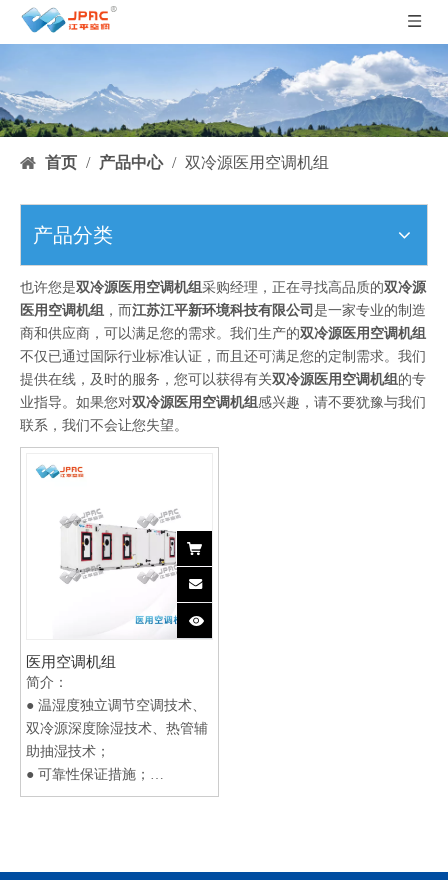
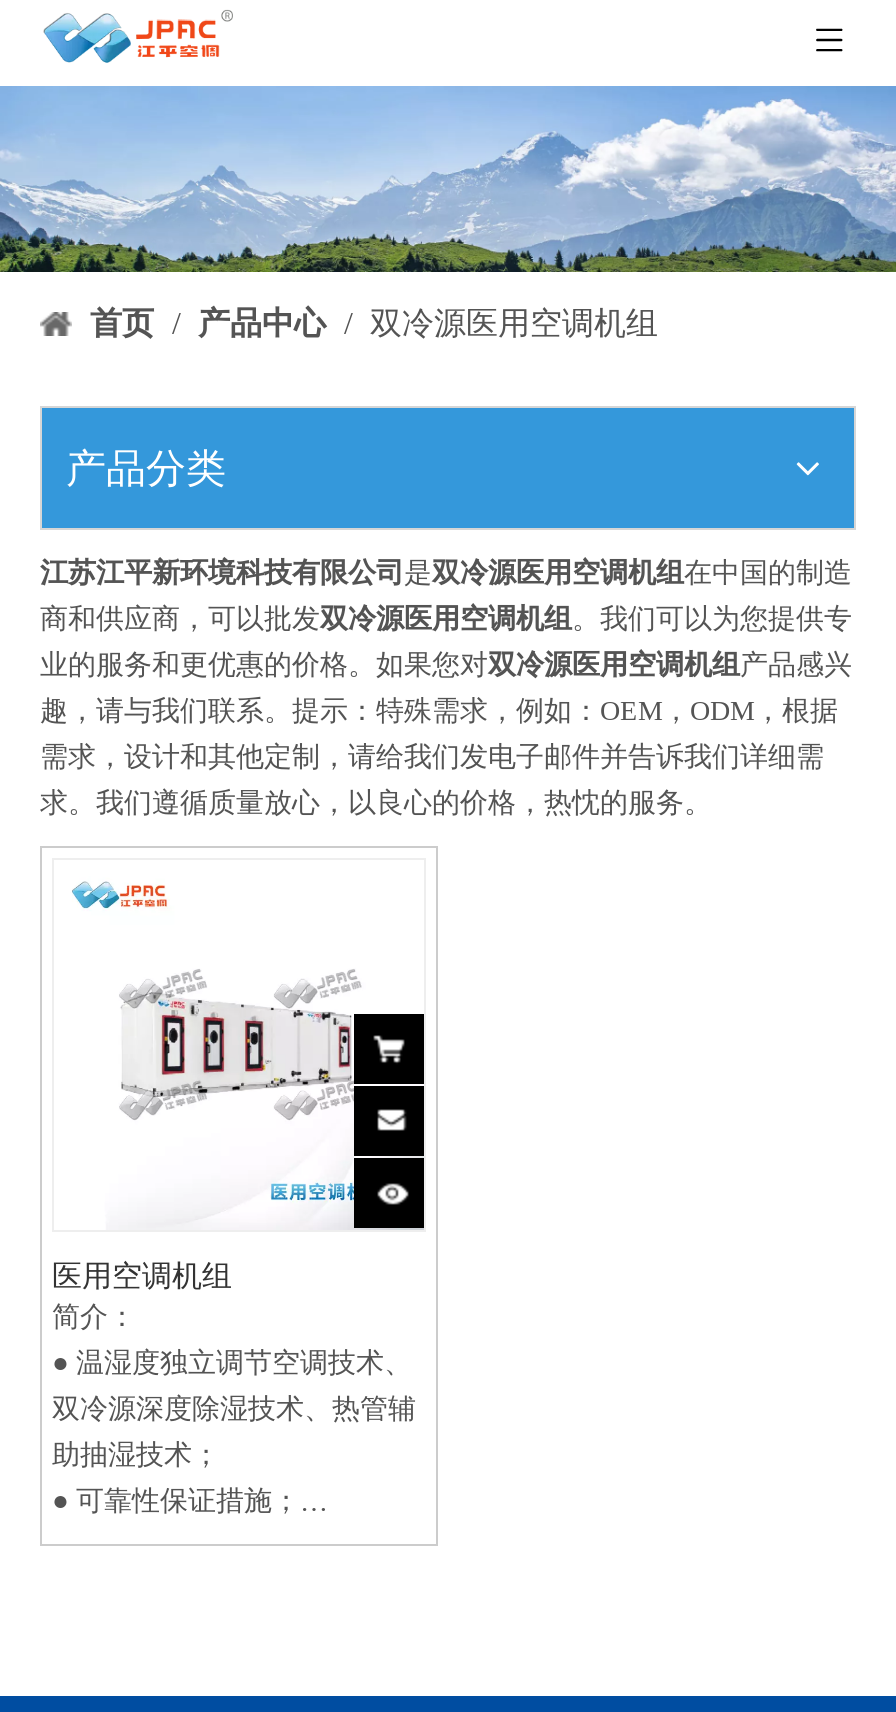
[20,280,426,433] 也许您是双冷源医用空调机组采购经理，正在寻找高品质的双冷源 | 医用空调机组，而江苏江平新环境科技有限公司是一家专业的制造 | 商和供应商，可以满足您的需求。我们生产的双冷源医用空调机组 | 不仅已通过国际行业标准认证，而且还可满足您的定制需求。我们 | 提供在线，及时的服务，您可以获得有关双冷源医用空调机组的专 | 业指导。如果您对双冷源医用空调机组感兴趣，请不要犹豫与我们 | 联系，我们不会让您失望。 -> [40,558,852,818] 江苏江平新环境科技有限公司是双冷源医用空调机组在中国的制造 | 商和供应商，可以批发双冷源医用空调机组。我们可以为您提供专 | 业的服务和更优惠的价格。如果您对双冷源医用空调机组产品感兴 | 趣，请与我们联系。提示：特殊需求，例如：OEM，ODM，根据 | 需求，设计和其他定制，请给我们发电子邮件并告诉我们详细需 | 求。我们遵循质量放心，以良心的价格，热忱的服务。

